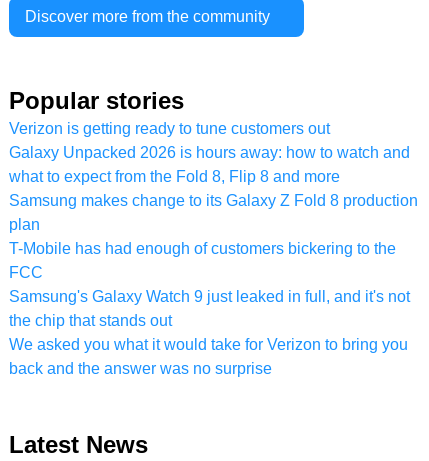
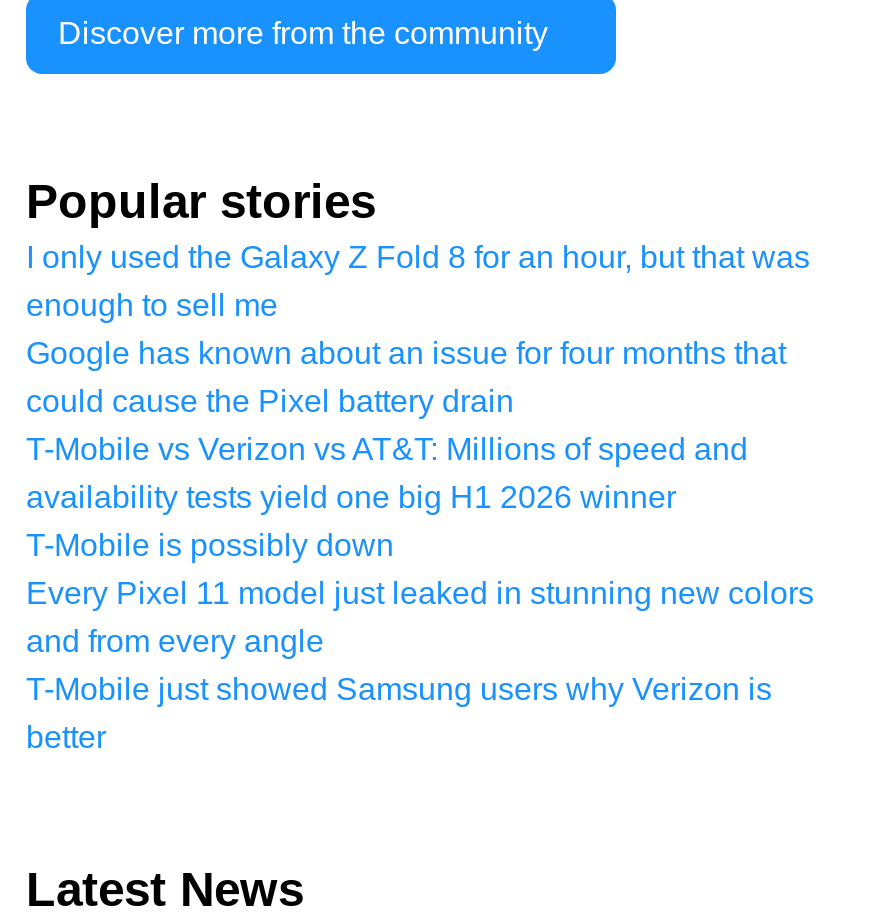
[9,120,418,377] Verizon is getting ready to tune customers out | Galaxy Unpacked 2026 is hours away: how to watch and | what to expect from the Fold 8, Flip 8 and more | Samsung makes change to its Galaxy Z Fold 8 production | plan | T-Mobile has had enough of customers bickering to the | FCC | Samsung's Galaxy Watch 9 just leaked in full, and it's not | the chip that stands out | We asked you what it would take for Verizon to bring you | back and the answer was no surprise -> [26,240,814,754] I only used the Galaxy Z Fold 8 for an hour, but that was | enough to sell me | Google has known about an issue for four months that | could cause the Pixel battery drain | T-Mobile vs Verizon vs AT&T: Millions of speed and | availability tests yield one big H1 2026 winner | T-Mobile is possibly down | Every Pixel 11 model just leaked in stunning new colors | and from every angle | T-Mobile just showed Samsung users why Verizon is | better

